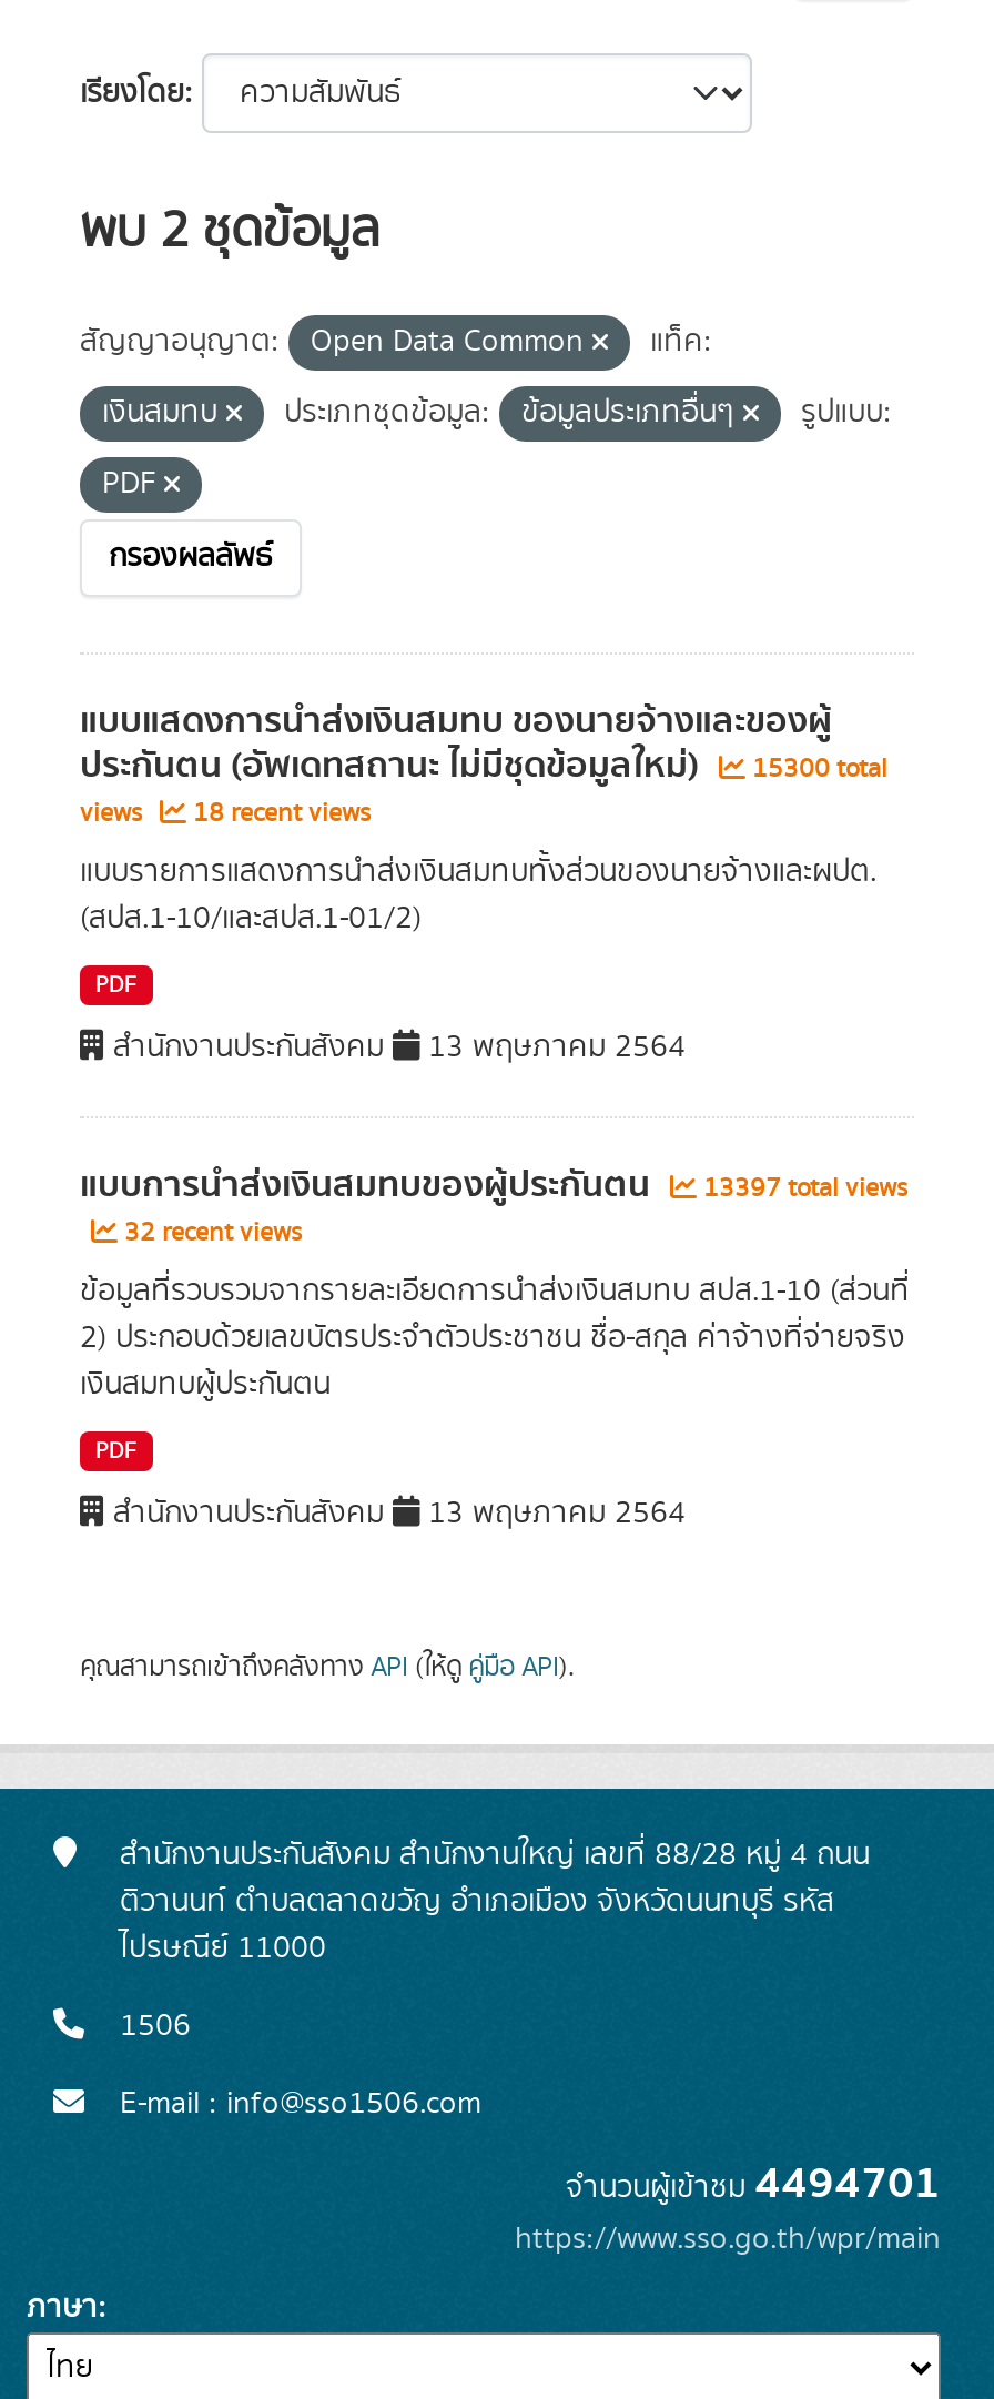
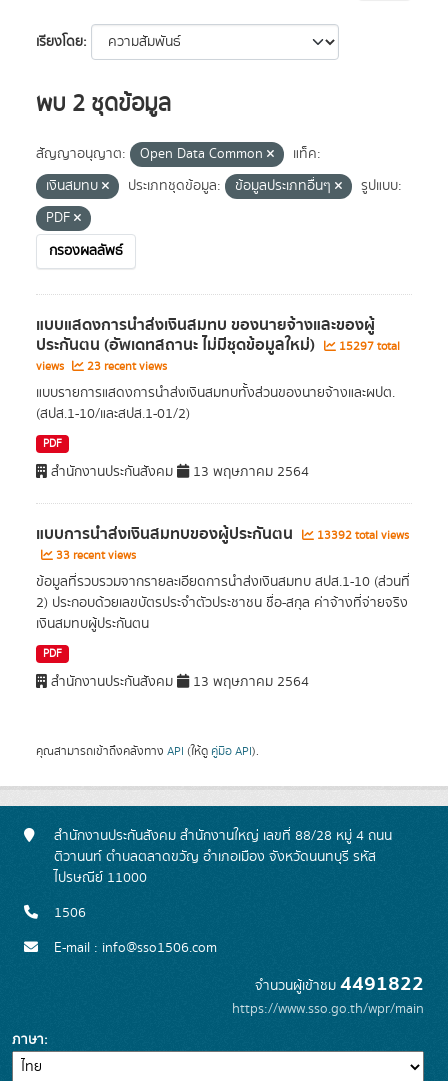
[80,737,887,794] ประกันตน (อัพเดทสถานะ ไม่มีชุดข้อมูลใหม่) 15300 total -> [36,332,400,358] ประกันตน (อัพเดทสถานะ ไม่มีชุดข้อมูลใหม่) 15297 total
[80,794,371,832] views 18 recent views -> [36,358,167,375] views 23 recent views
[80,1156,907,1214] แบบการนำส่งเงินสมทบของผู้ประกันตน 13397 total views -> [36,521,409,547] แบบการนำส่งเงินสมทบของผู้ประกันตน 13392 total views
[118,1214,302,1252] 32 recent views -> [53,547,136,564] 33 recent views
[566,2148,941,2219] จำนวนผู้เข้าชม4494701 -> [255,968,424,1000] จำนวนผู้เข้าชม4491822

